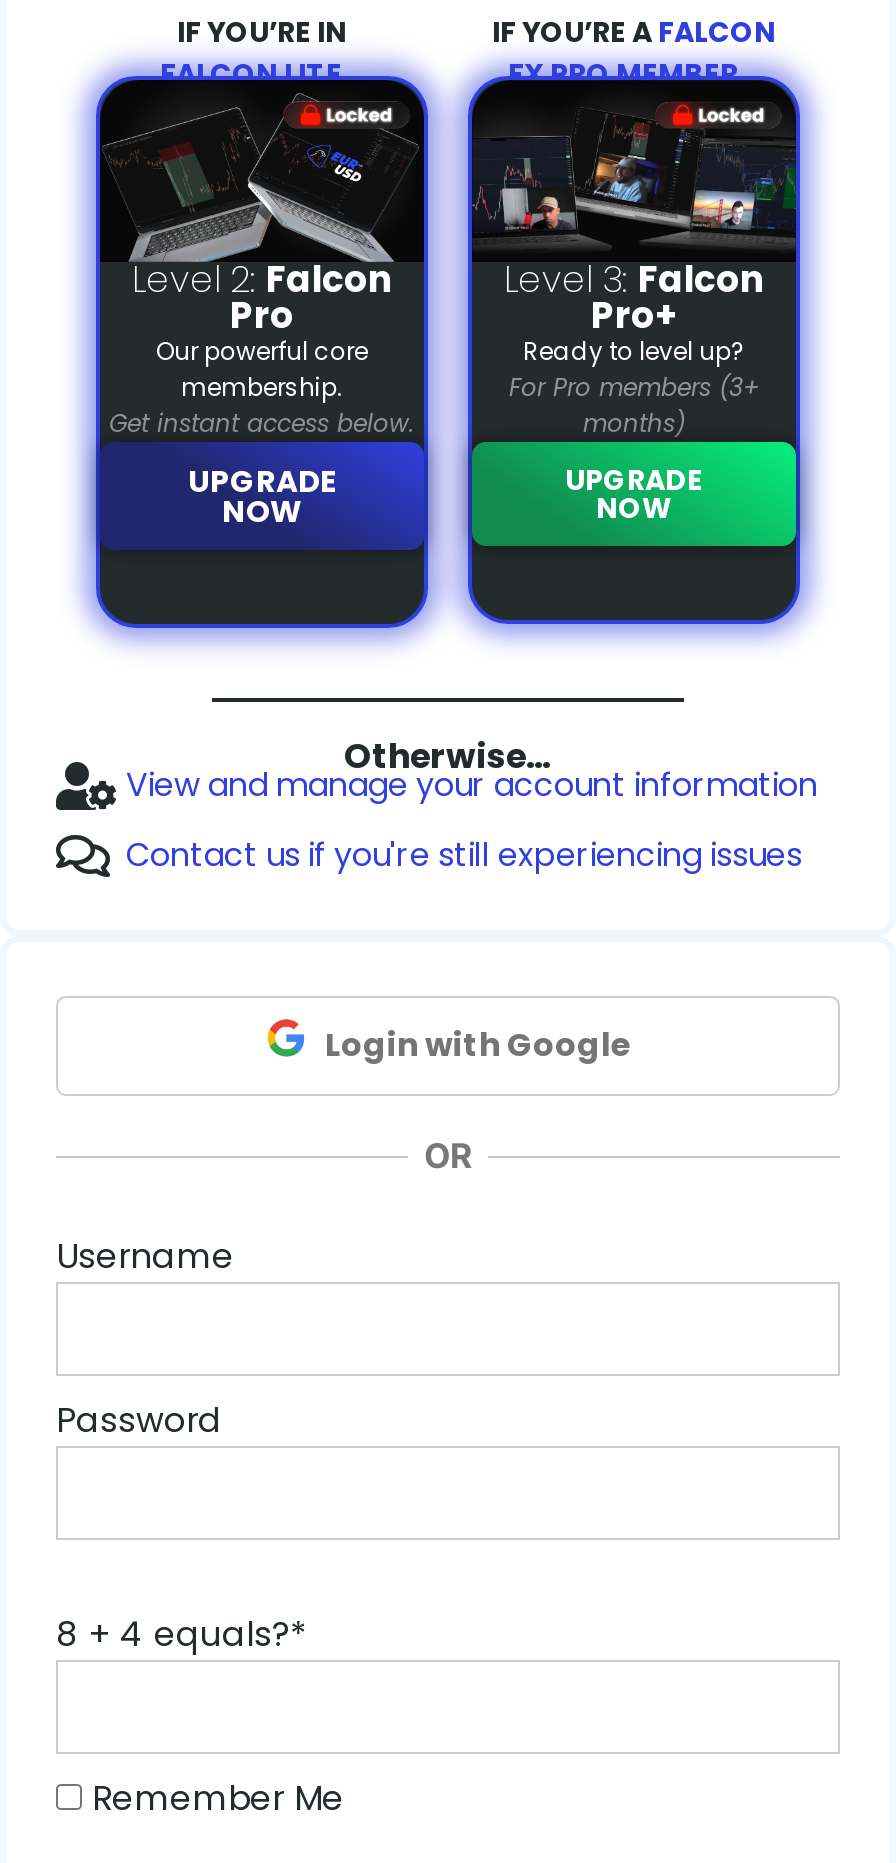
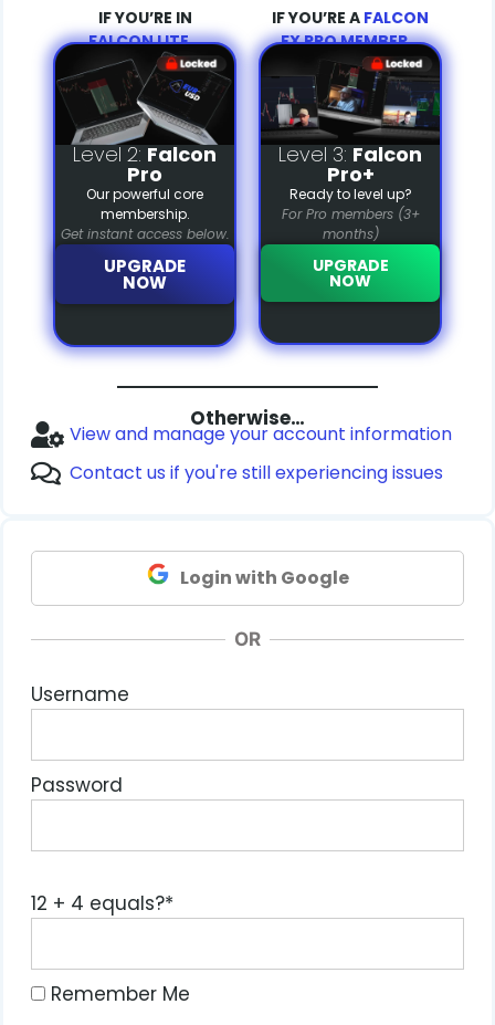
[56,1610,306,1658] 8 + 4 equals?* -> [31,890,173,917] 12 + 4 equals?*

